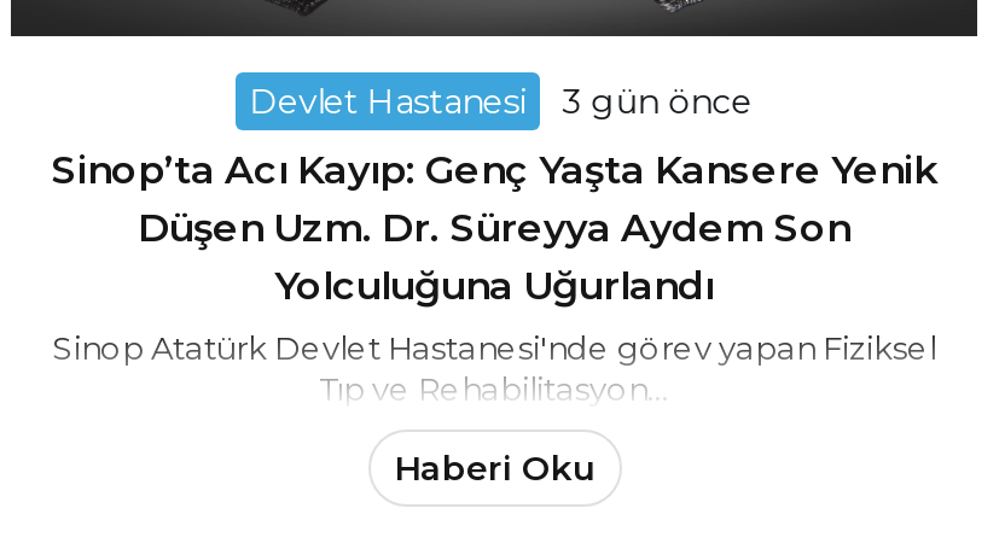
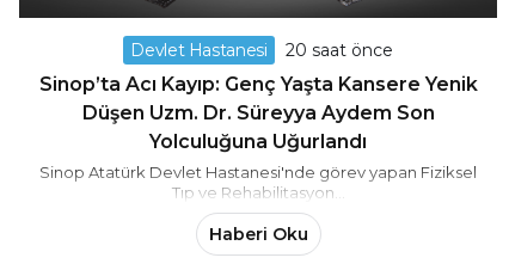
[250,79,753,123] Devlet Hastanesi 3 gün önce -> [131,39,393,61] Devlet Hastanesi 20 saat önce

